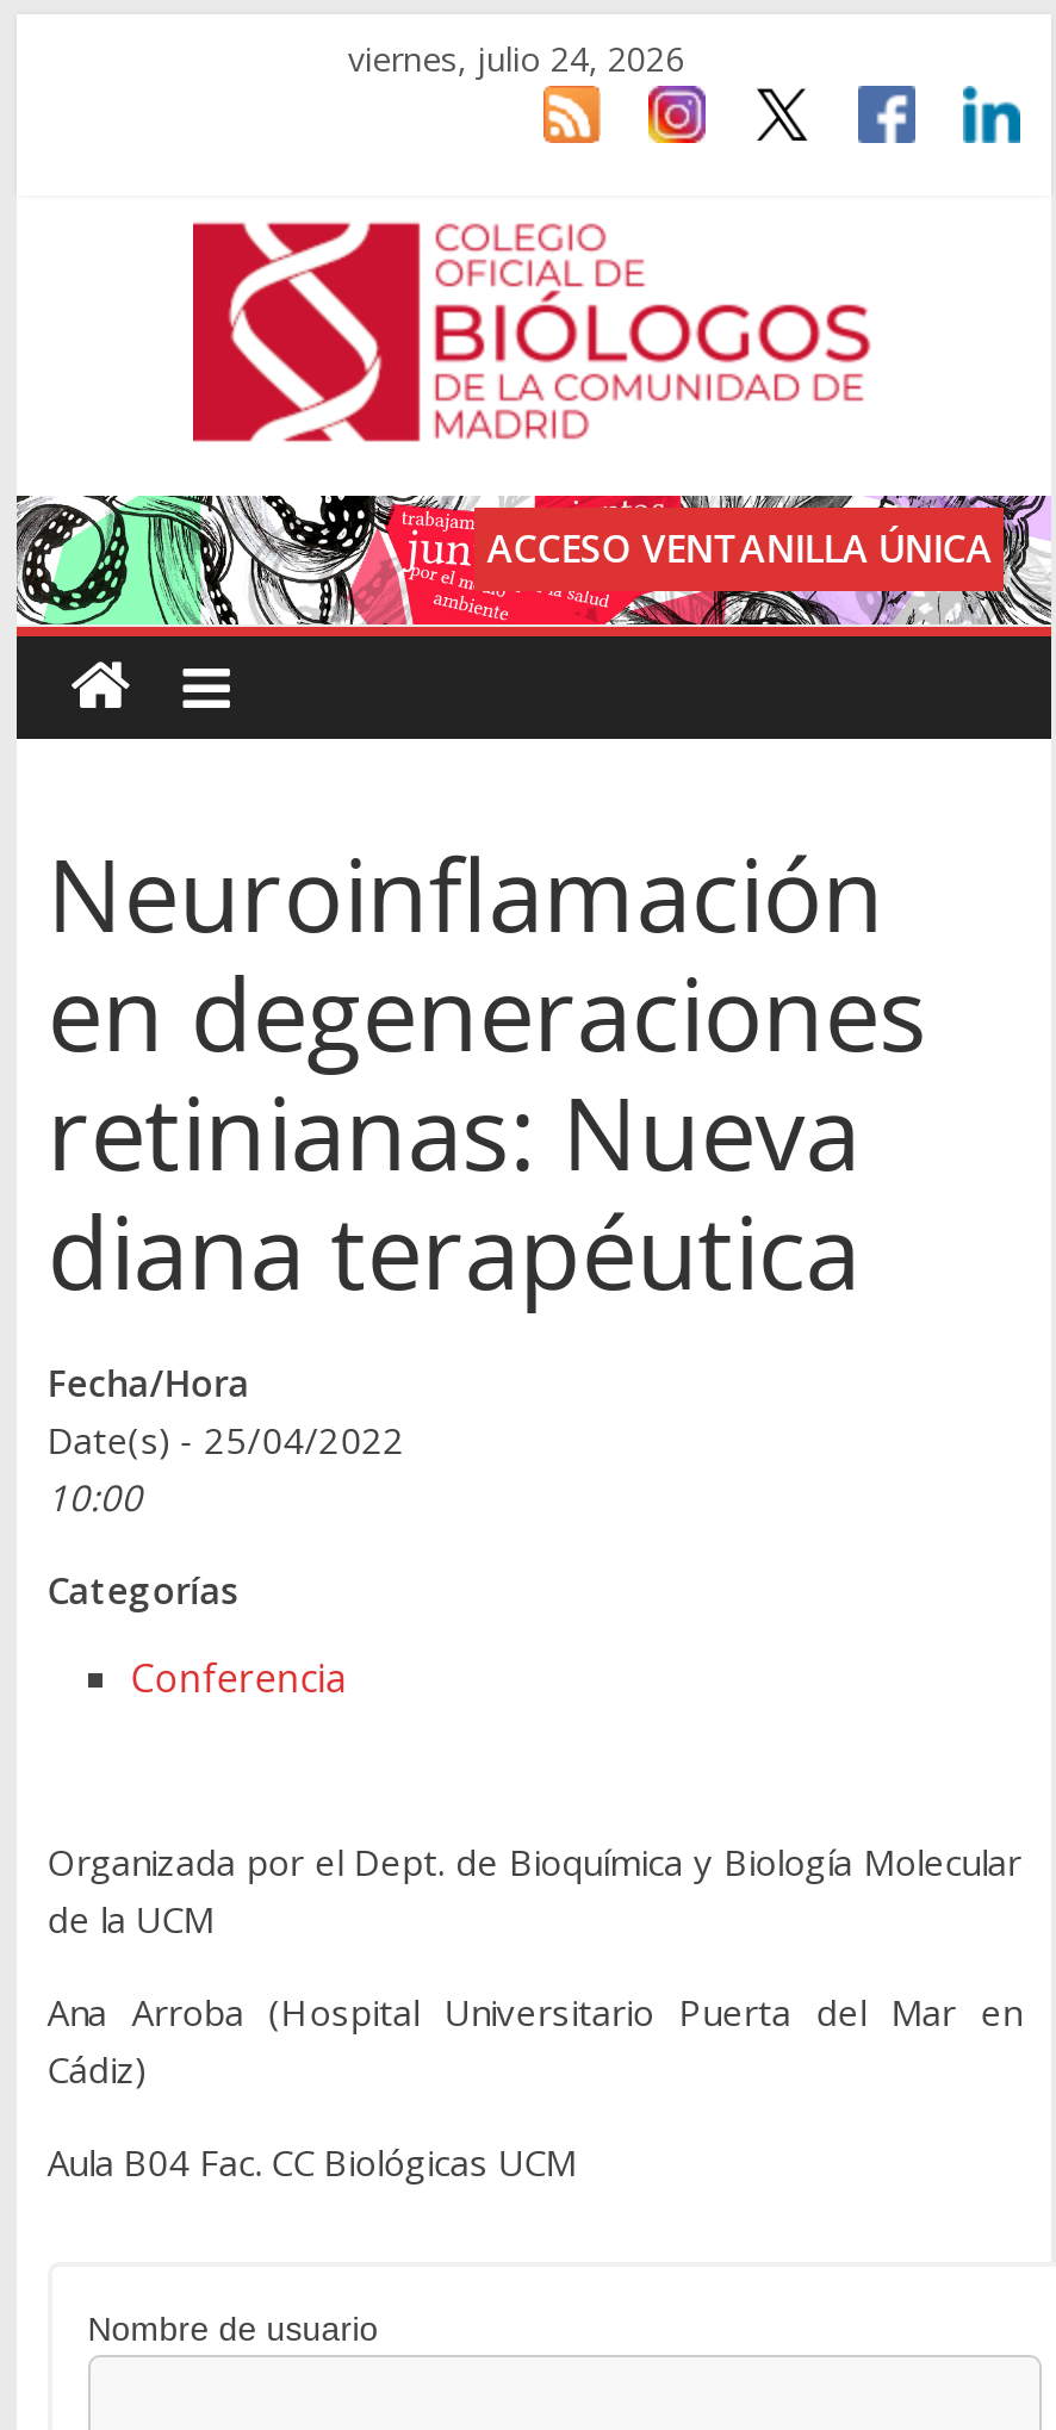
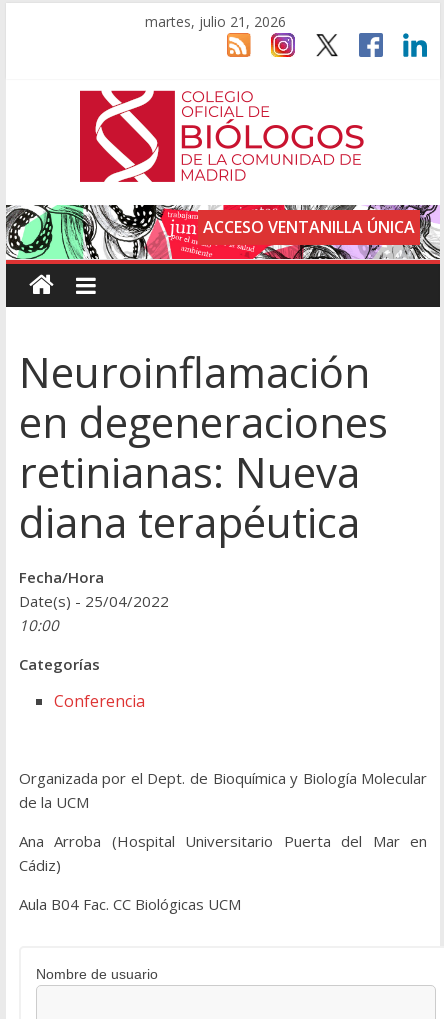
[348,36,684,81] viernes, julio 24, 2026 -> [145,12,286,31] martes, julio 21, 2026

